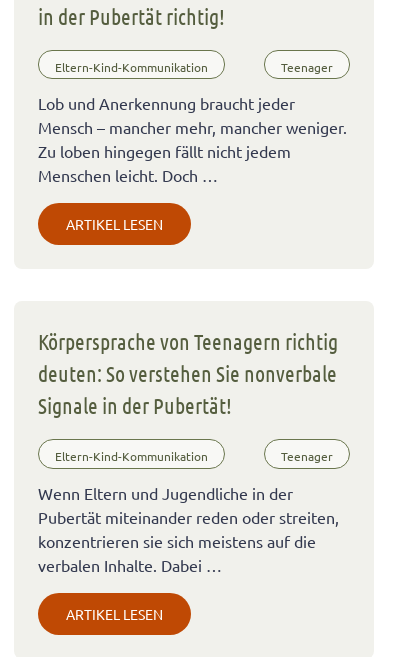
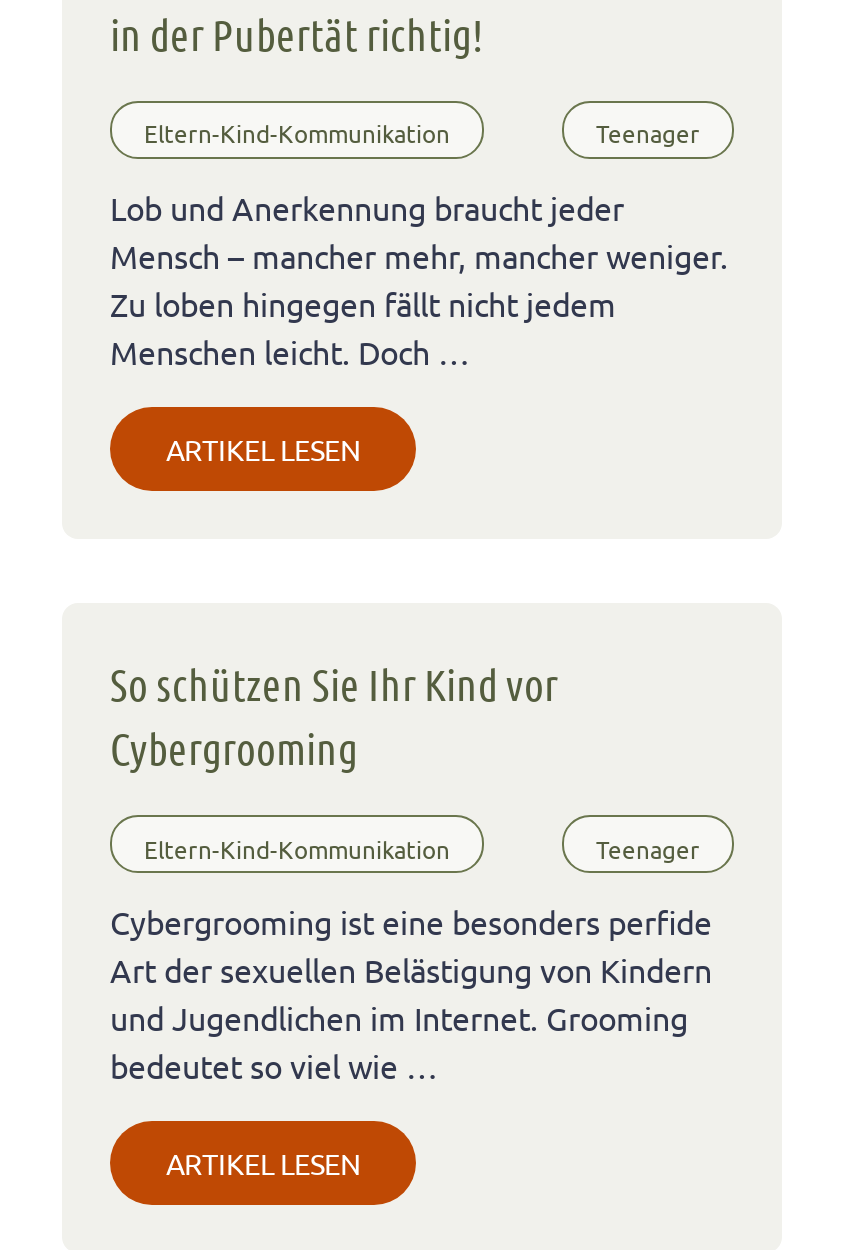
[38,328,338,418] Körpersprache von Teenagern richtig | deuten: So verstehen Sie nonverbale | Signale in der Pubertät! -> [110,657,558,773] So schützen Sie Ihr Kind vor | Cybergrooming
[38,482,339,574] Wenn Eltern und Jugendliche in der | Pubertät miteinander reden oder streiten, | konzentrieren sie sich meistens auf die | verbalen Inhalte. Dabei … -> [110,901,712,1085] Cybergrooming ist eine besonders perfide | Art der sexuellen Belästigung von Kindern | und Jugendlichen im Internet. Grooming | bedeutet so viel wie …

